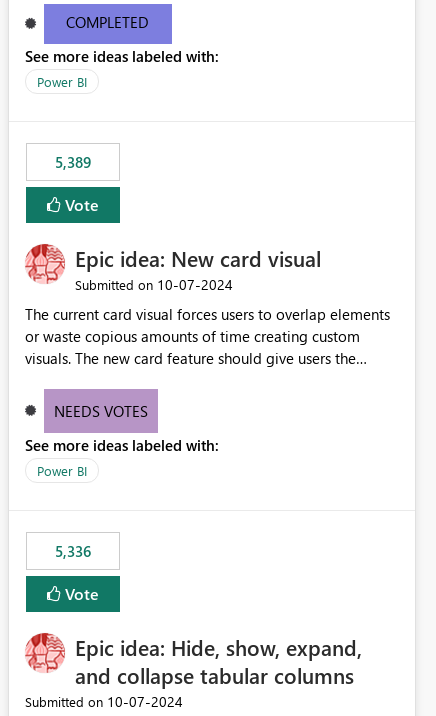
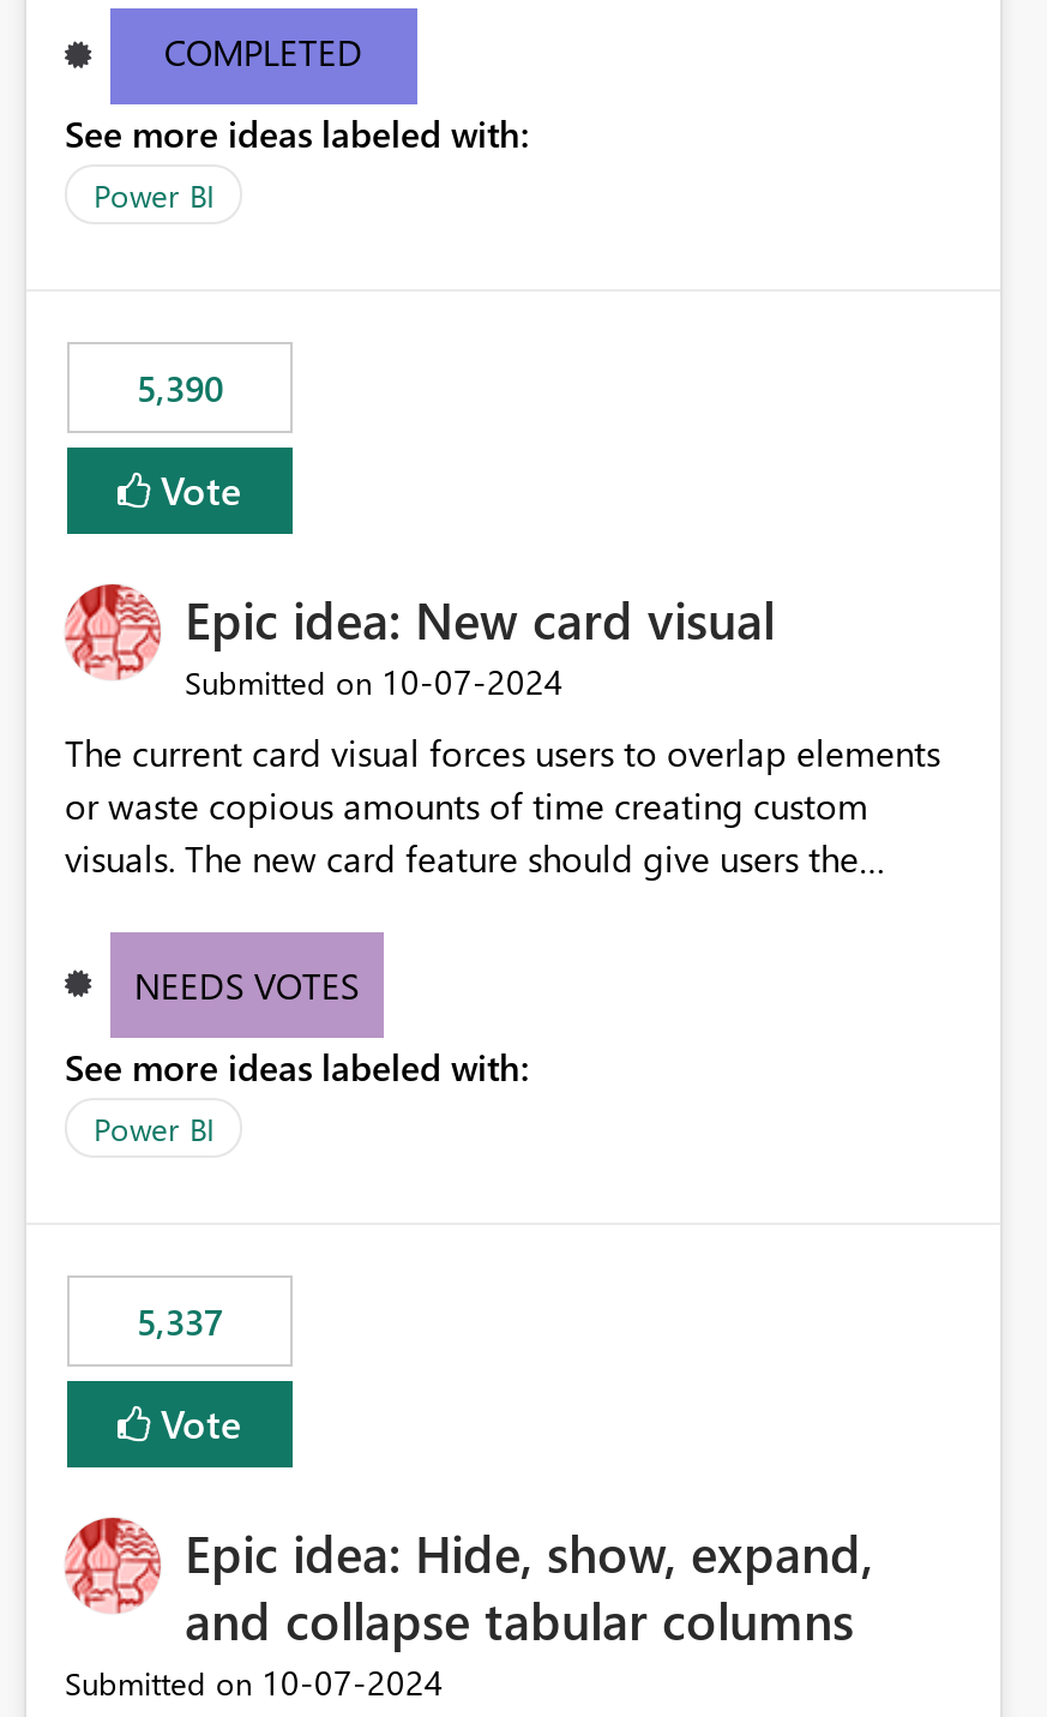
[55,152,91,172] 5,389 -> [137,365,223,413] 5,390
[55,541,91,561] 5,336 -> [137,1298,223,1346] 5,337

